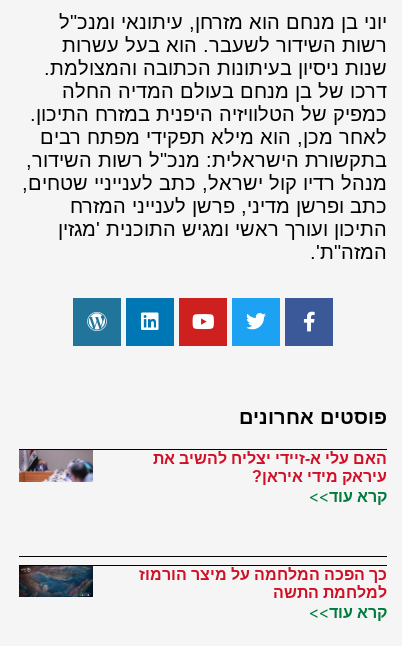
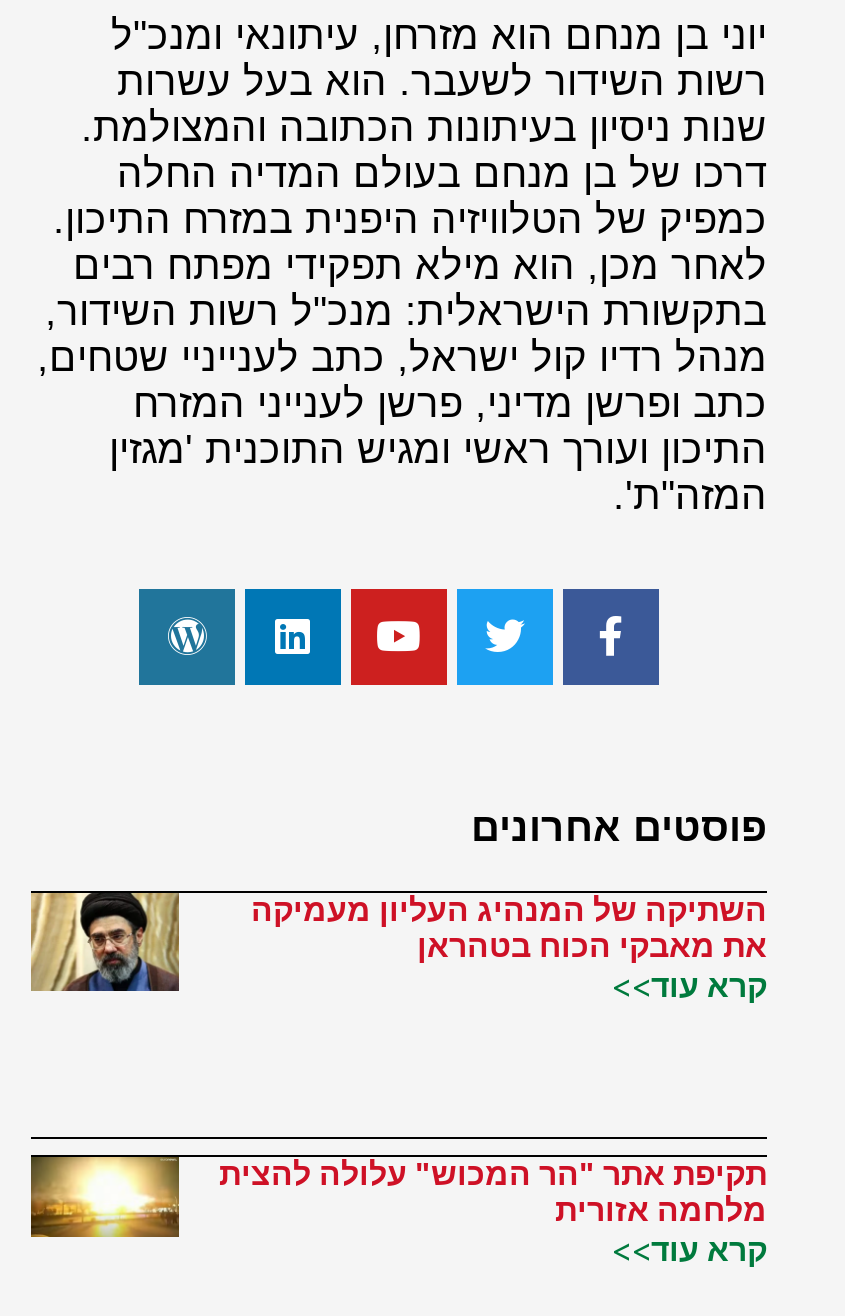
[18,448,94,497] [image] -> [29,889,181,993] [image]
[153,450,387,485] האם עלי א-זיידי יצליח להשיב את | עיראק מידי איראן? -> [251,892,767,962] השתיקה של המנהיג העליון מעמיקה | את מאבקי הכוח בטהראן
[18,564,94,605] [image] -> [29,1153,181,1239] [image]
[139,566,387,601] כך הפכה המלחמה על מיצר הורמוז | למלחמת התשה -> [219,1157,767,1227] תקיפת אתר "הר המכוש" עלולה להצית | מלחמה אזורית

